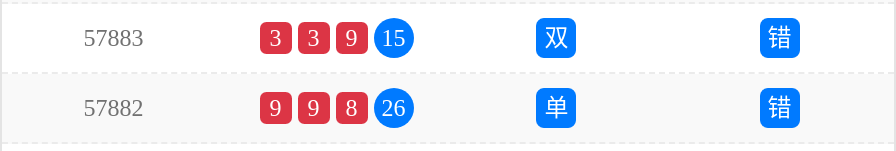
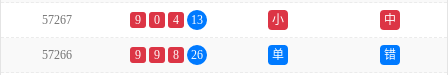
[84,24,320,52] 57883 | 3 | 3 -> [42,13,72,27] 57267
[382,24,792,52] 15 | 双 | 错 -> [154,13,396,27] 0 | 4 | 13 | 小 | 中
[84,94,144,122] 57882 -> [42,48,72,62] 57266

